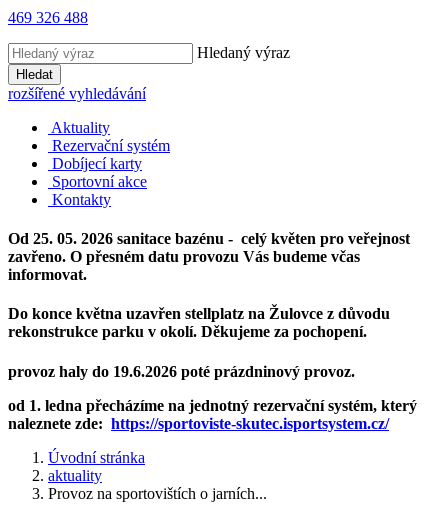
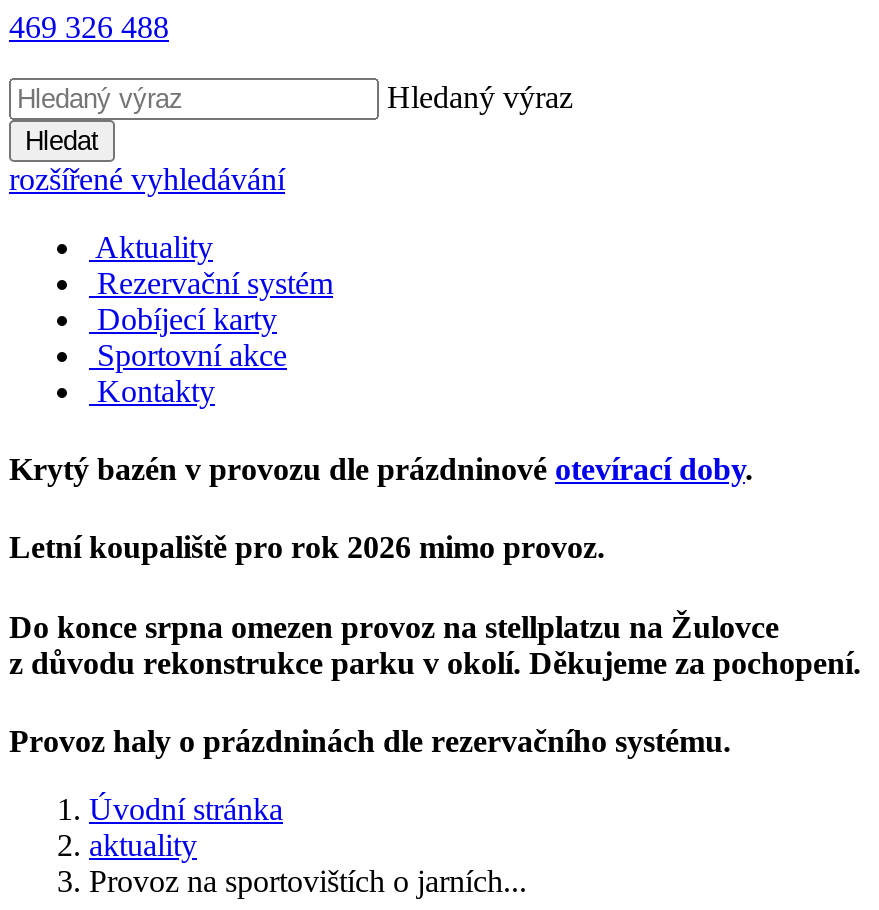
[8,230,410,283] Od 25. 05. 2026 sanitace bazénu - celý květen pro veřejnost | zavřeno. O přesném datu provozu Vás budeme včas | informovat. -> [9,452,753,486] Krytý bazén v provozu dle prázdninové otevírací doby.
[8,305,390,340] Do konce května uzavřen stellplatz na Žulovce z důvodu | rekonstrukce parku v okolí. Děkujeme za pochopení. -> [9,531,605,565] Letní koupaliště pro rok 2026 mimo provoz.
[8,363,355,380] provoz haly do 19.6.2026 poté prázdninový provoz. -> [9,609,861,679] Do konce srpna omezen provoz na stellplatzu na Žulovce | z důvodu rekonstrukce parku v okolí. Děkujeme za pochopení.
[8,397,417,432] od 1. ledna přecházíme na jednotný rezervační systém, který | naleznete zde: https://sportoviste-skutec.isportsystem.cz/ -> [9,724,731,758] Provoz haly o prázdninách dle rezervačního systému.

